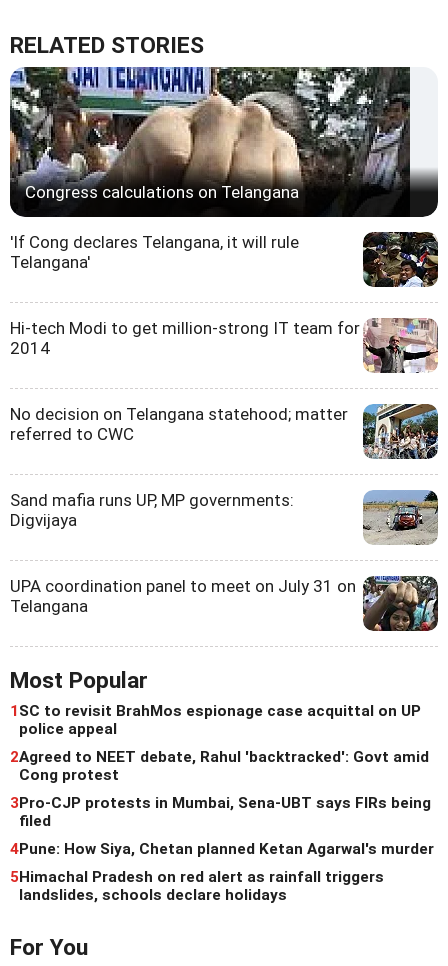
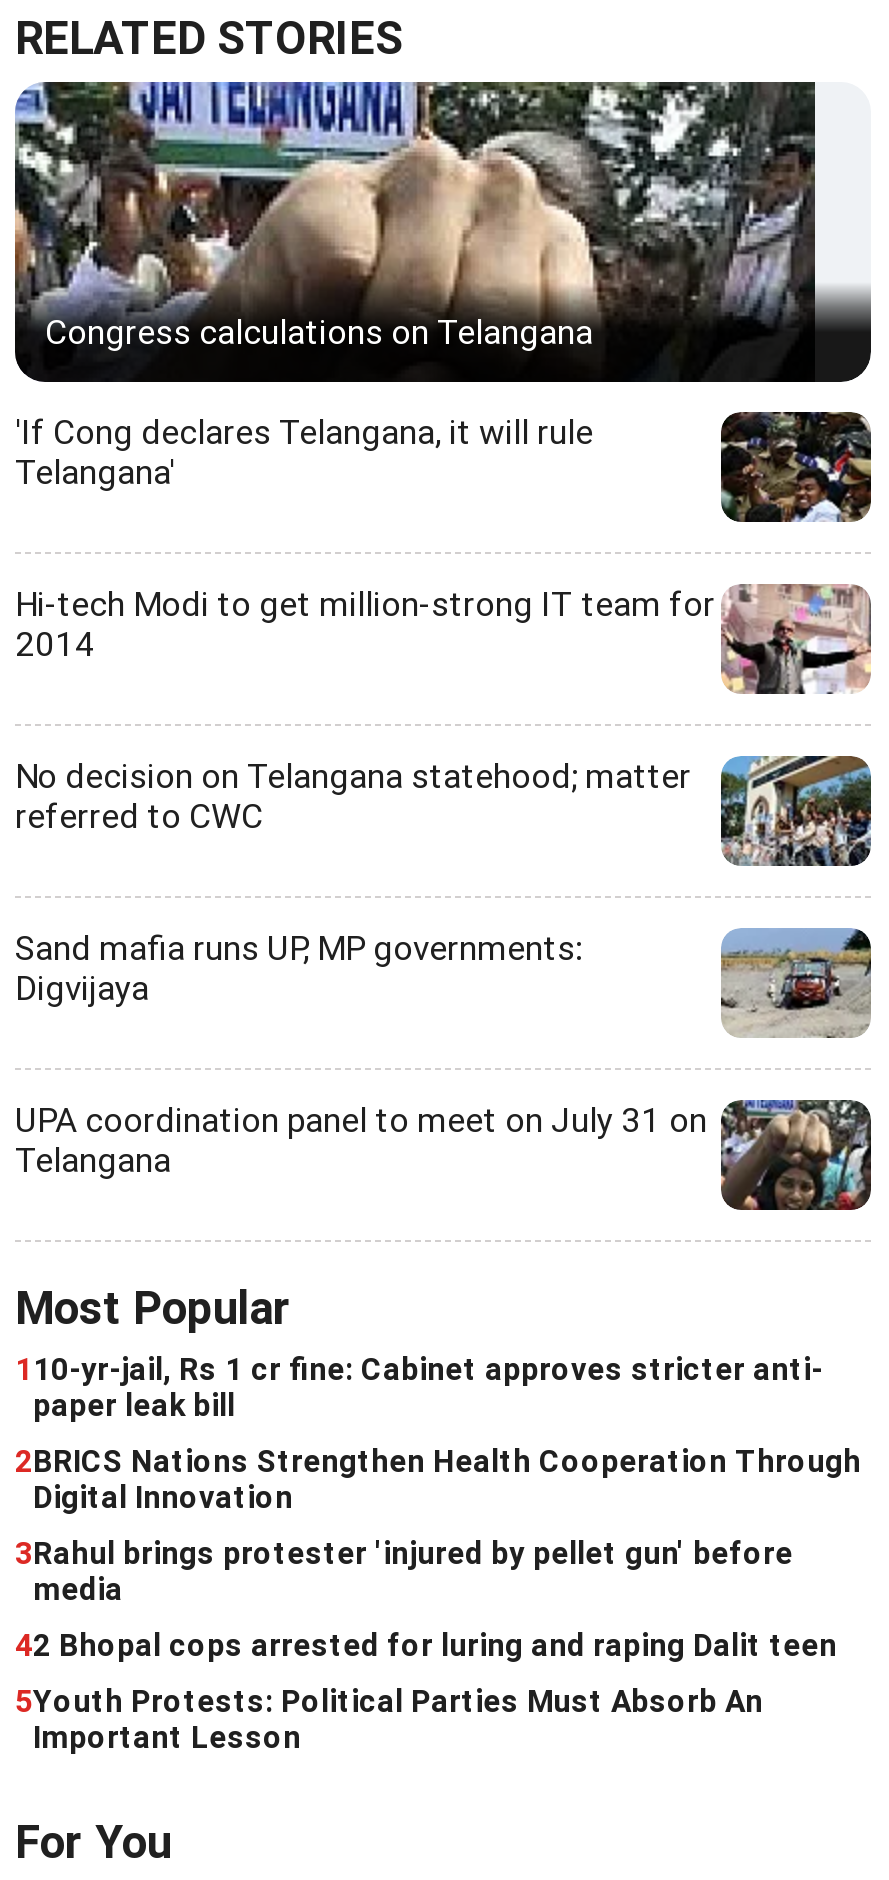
[10,702,421,738] 1 SC to revisit BrahMos espionage case acquittal on UP | police appeal -> [15,1352,823,1424] 1 10-yr-jail, Rs 1 cr fine: Cabinet approves stricter anti- | paper leak bill
[10,748,429,784] 2Agreed to NEET debate, Rahul 'backtracked': Govt amid | Cong protest -> [15,1444,861,1516] 2BRICS Nations Strengthen Health Cooperation Through | Digital Innovation
[10,794,431,830] 3Pro-CJP protests in Mumbai, Sena-UBT says FIRs being | filed -> [15,1536,793,1608] 3Rahul brings protester 'injured by pellet gun' before | media
[10,840,434,858] 4Pune: How Siya, Chetan planned Ketan Agarwal's murder -> [15,1628,837,1664] 42 Bhopal cops arrested for luring and raping Dalit teen
[10,868,384,904] 5Himachal Pradesh on red alert as rainfall triggers | landslides, schools declare holidays -> [15,1684,763,1756] 5Youth Protests: Political Parties Must Absorb An | Important Lesson

